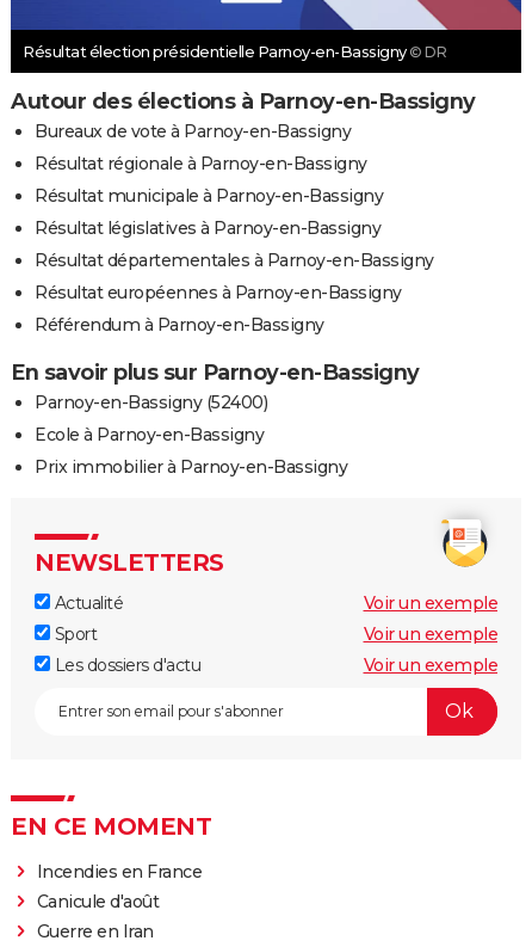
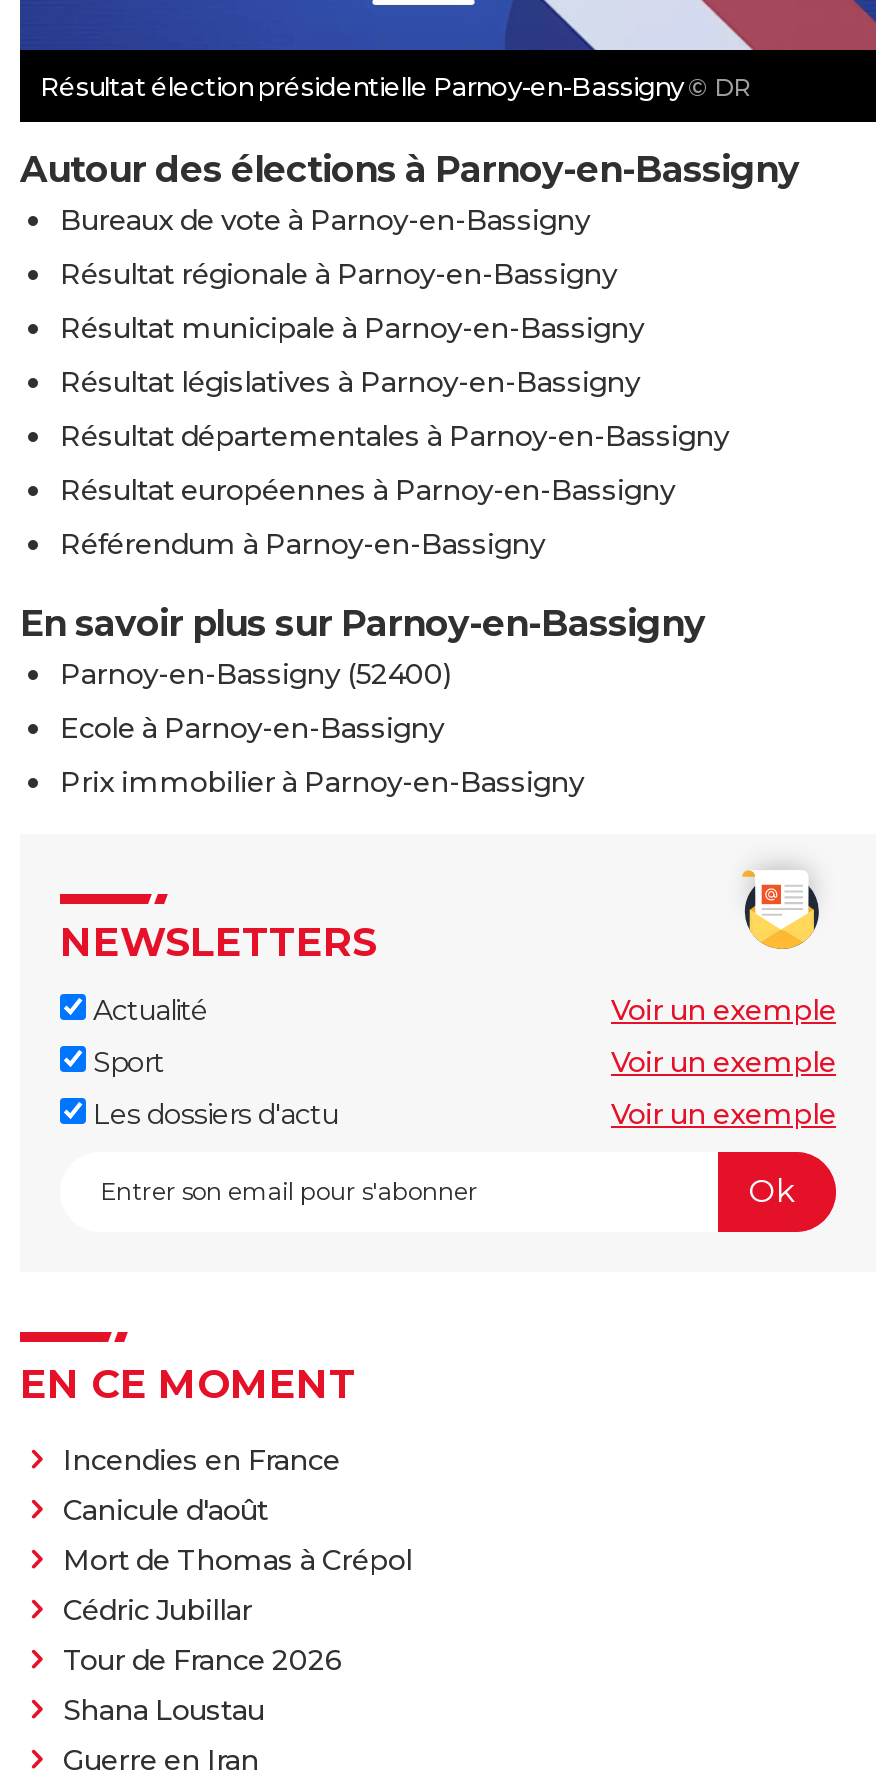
none -> [63,1542,412,1728] Mort de Thomas à Crépol | Cédric Jubillar | Tour de France 2026 | Shana Loustau

